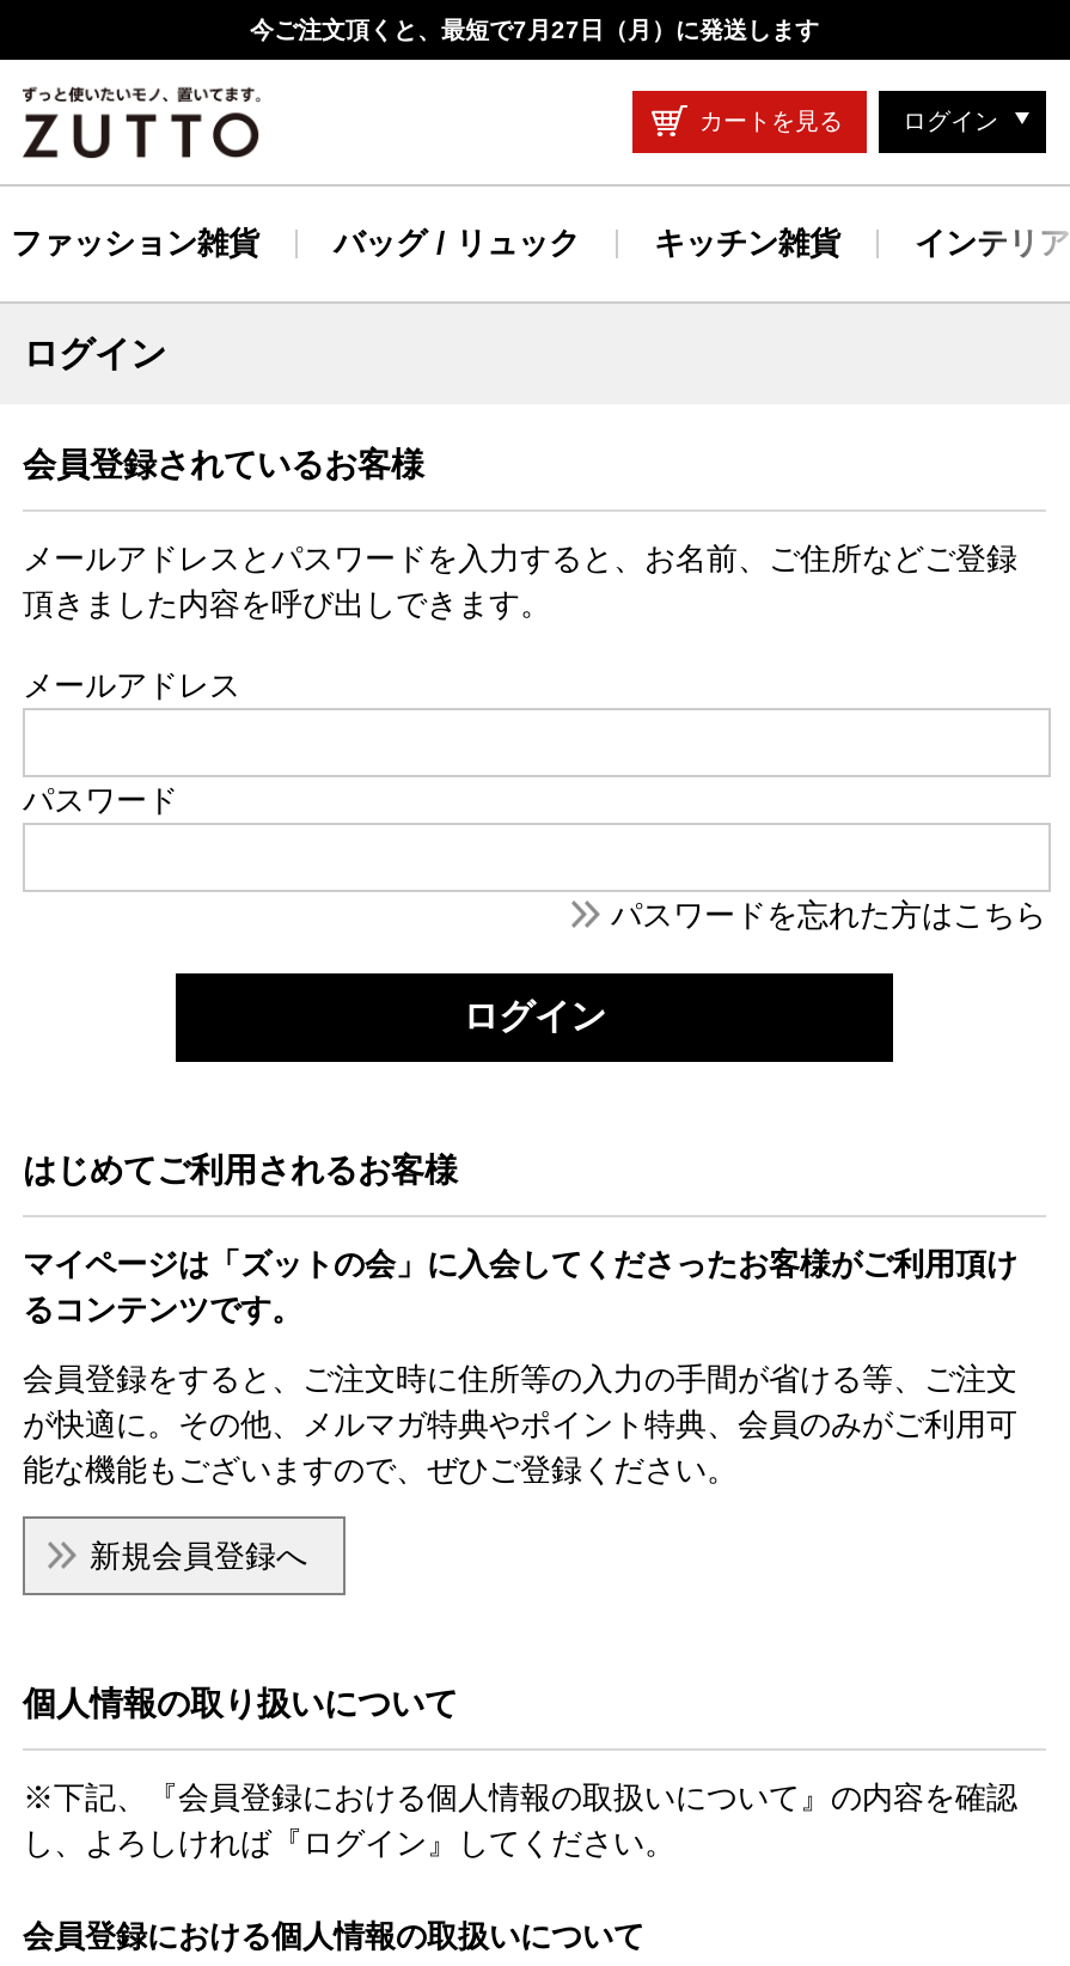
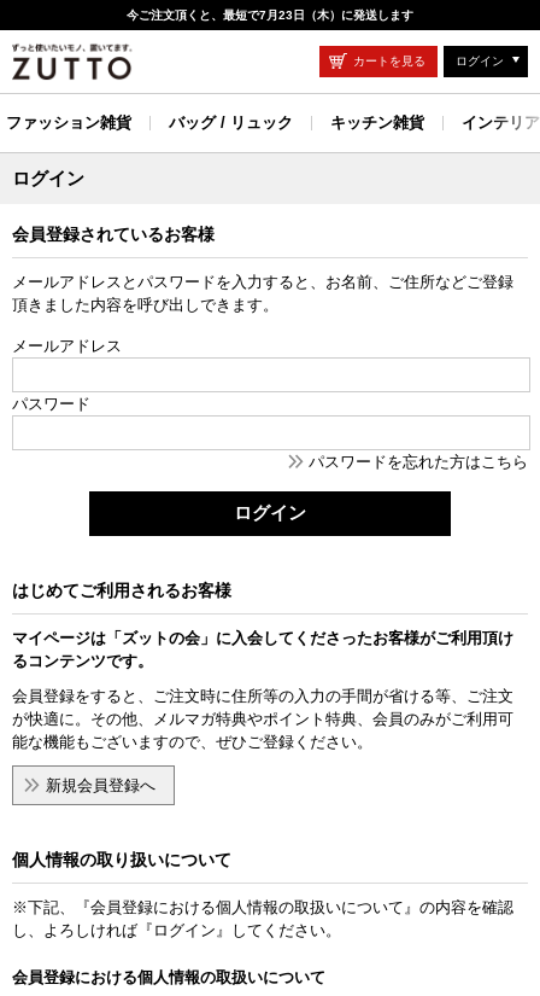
[250,17,819,43] 今ご注文頂くと、最短で7月27日（月）に発送します -> [127,8,413,22] 今ご注文頂くと、最短で7月23日（木）に発送します

